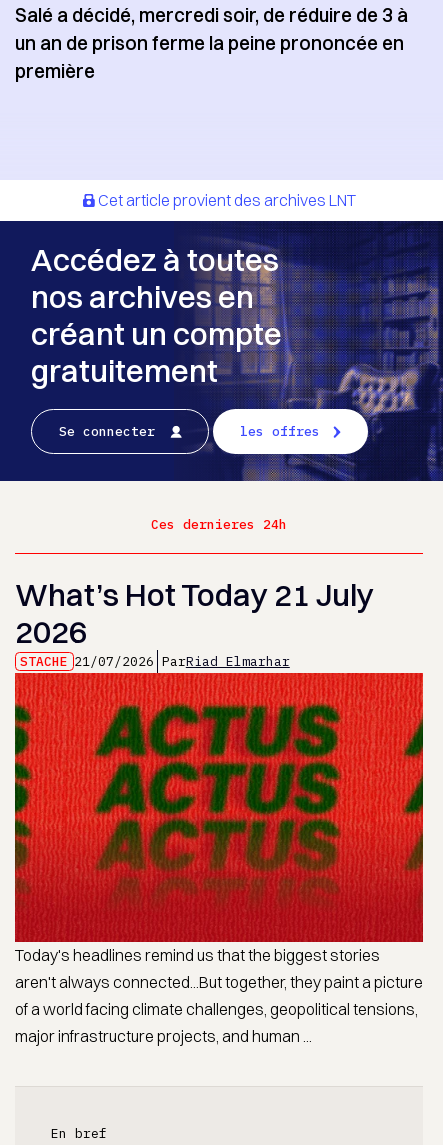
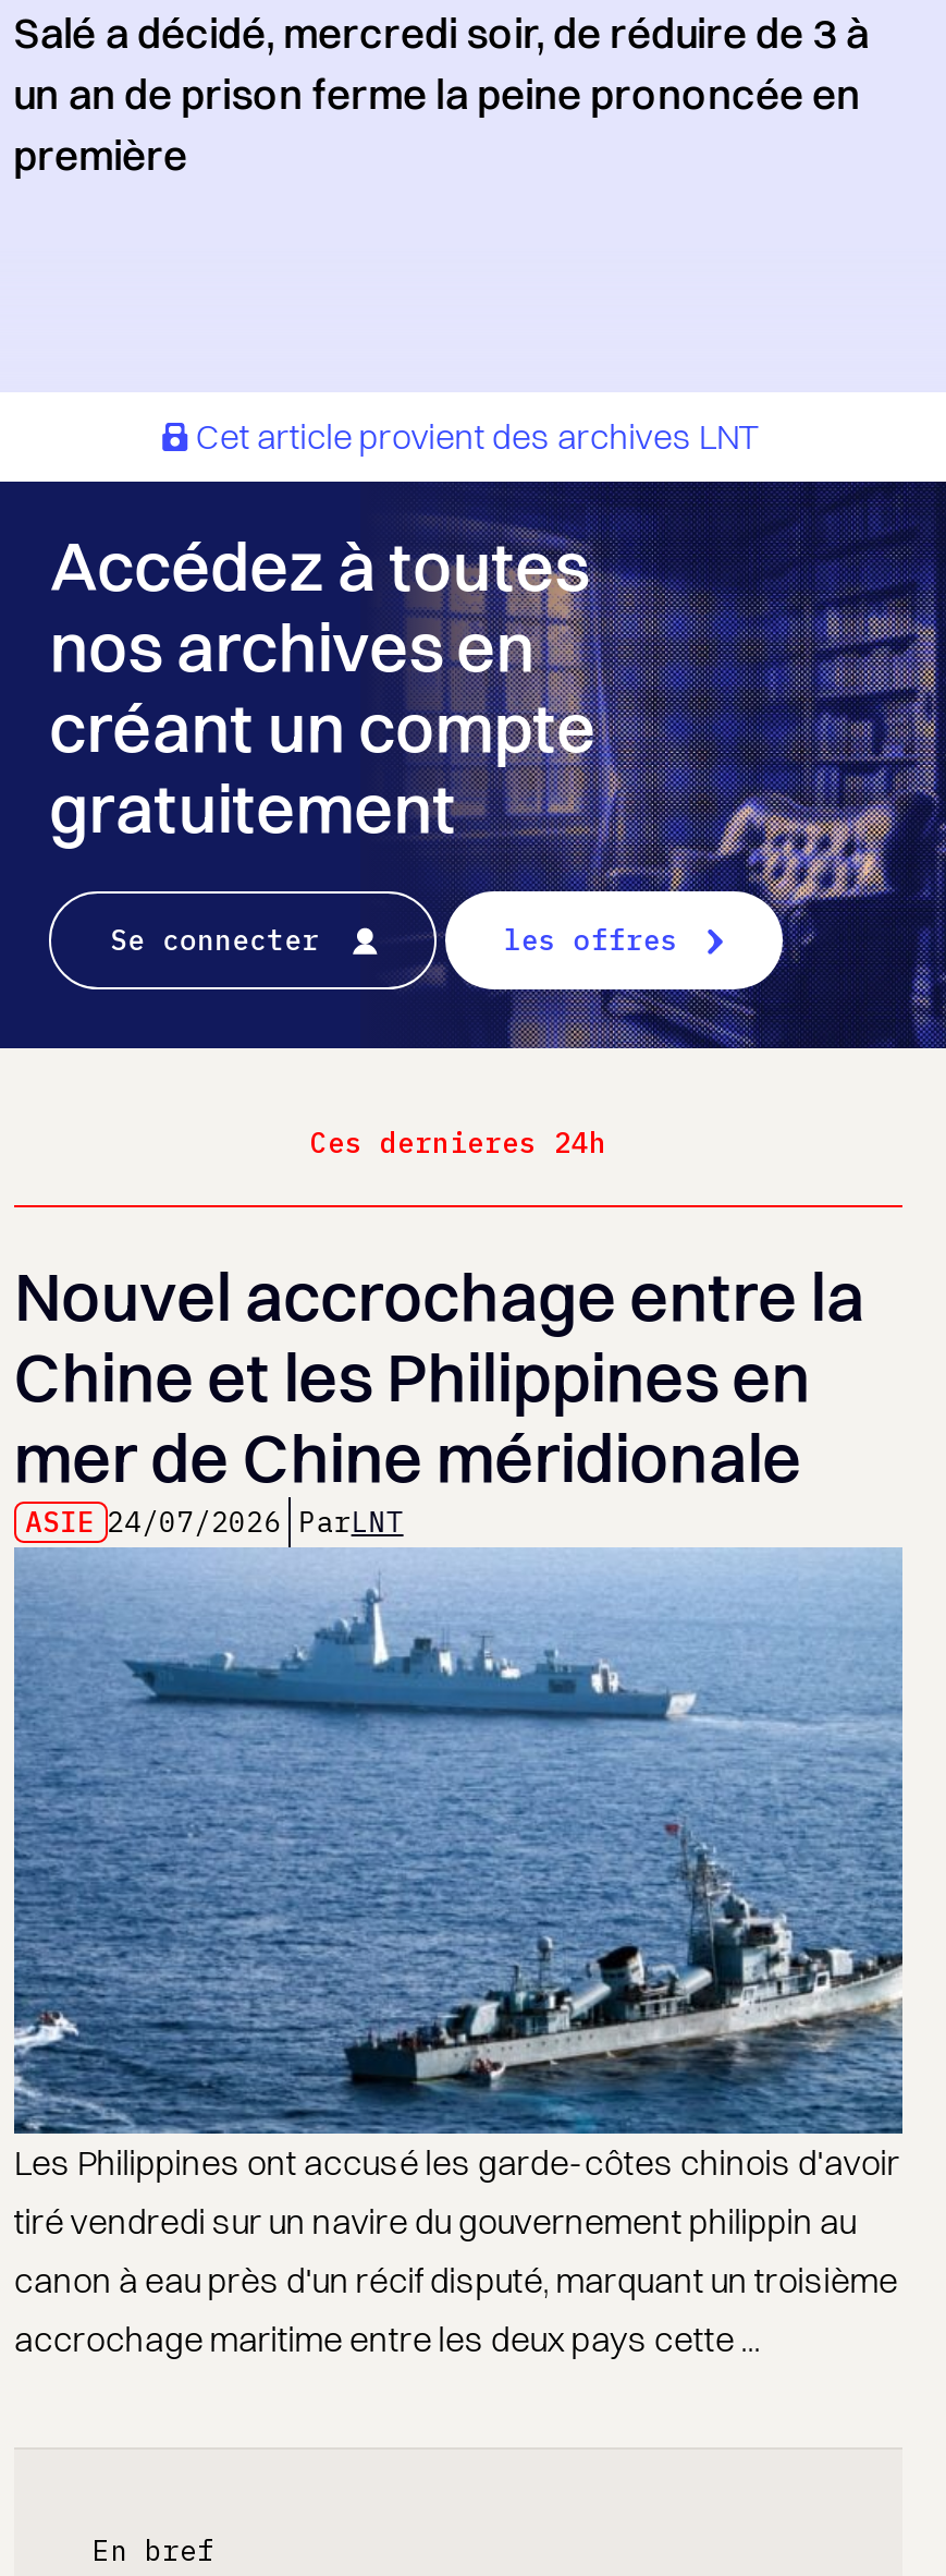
[15,575,374,670] What’s Hot Today 21 July | 2026 | STACHE 21/07/2026 ParRiad Elmarhar -> [13,1254,865,1541] Nouvel accrochage entre la | Chine et les Philippines en | mer de Chine méridionale | ASIE 24/07/2026 ParLNT
[14,672,424,1045] [image] | Today's headlines remind us that the biggest stories | aren't always connected...But together, they paint a picture | of a world facing climate challenges, geopolitical tensions, | major infrastructure projects, and human ... -> [12,1547,905,2359] [image] | Les Philippines ont accusé les garde-côtes chinois d'avoir | tiré vendredi sur un navire du gouvernement philippin au | canon à eau près d'un récif disputé, marquant un troisième | accrochage maritime entre les deux pays cette ...

